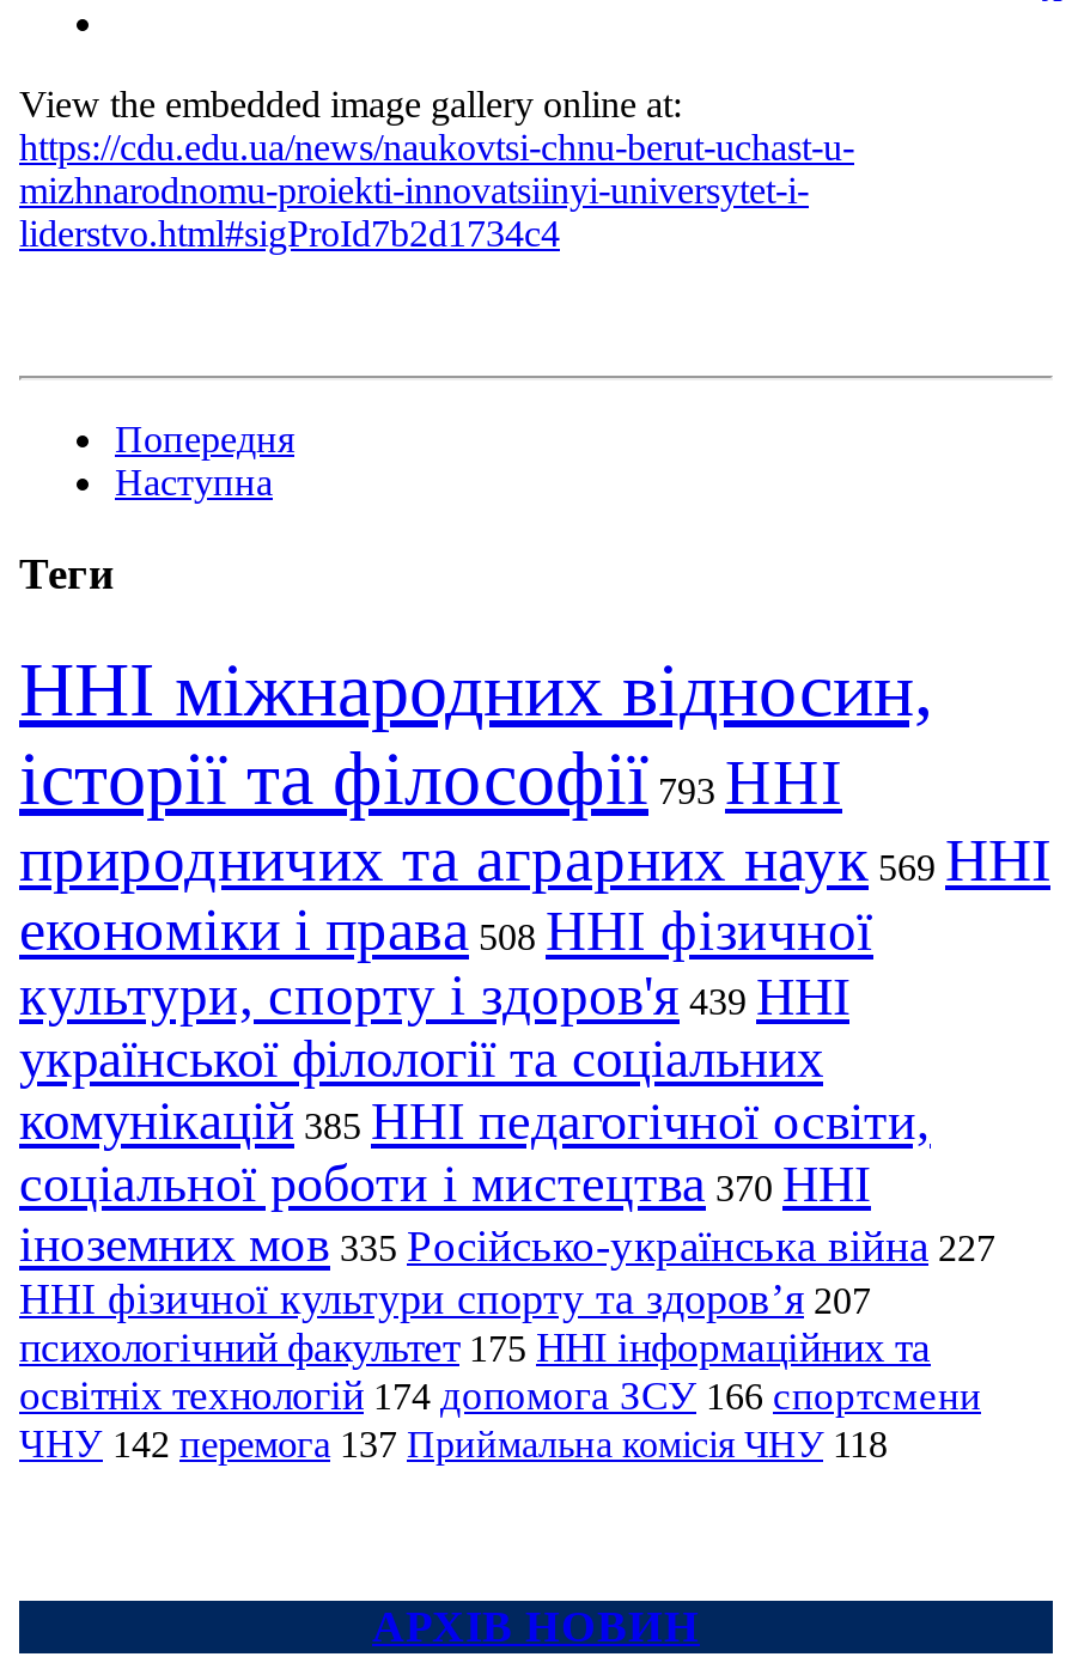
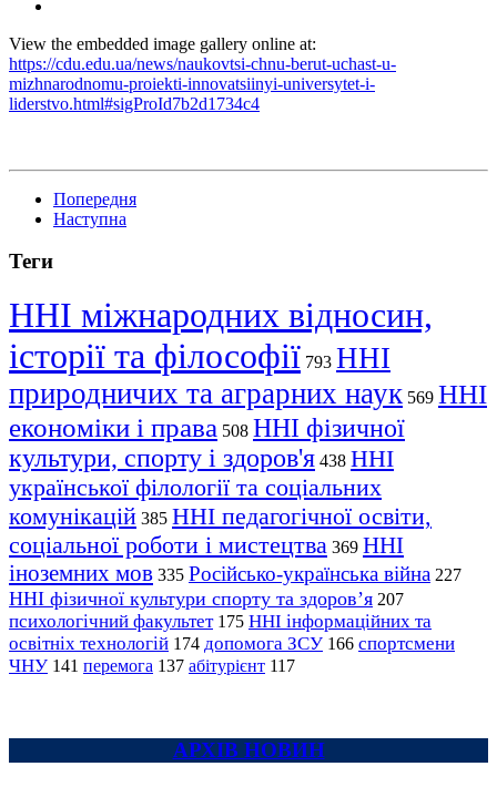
[19,964,849,1027] культури, спорту і здоров'я 439 ННІ -> [9,443,394,472] культури, спорту і здоров'я 438 ННІ
[19,1153,871,1213] соціальної роботи і мистецтва 370 ННІ -> [9,531,404,559] соціальної роботи і мистецтва 369 ННІ
[19,1421,888,1467] ЧНУ 142 перемога 137 Приймальна комісія ЧНУ 118 -> [9,655,295,676] ЧНУ 141 перемога 137 абітурієнт 117

